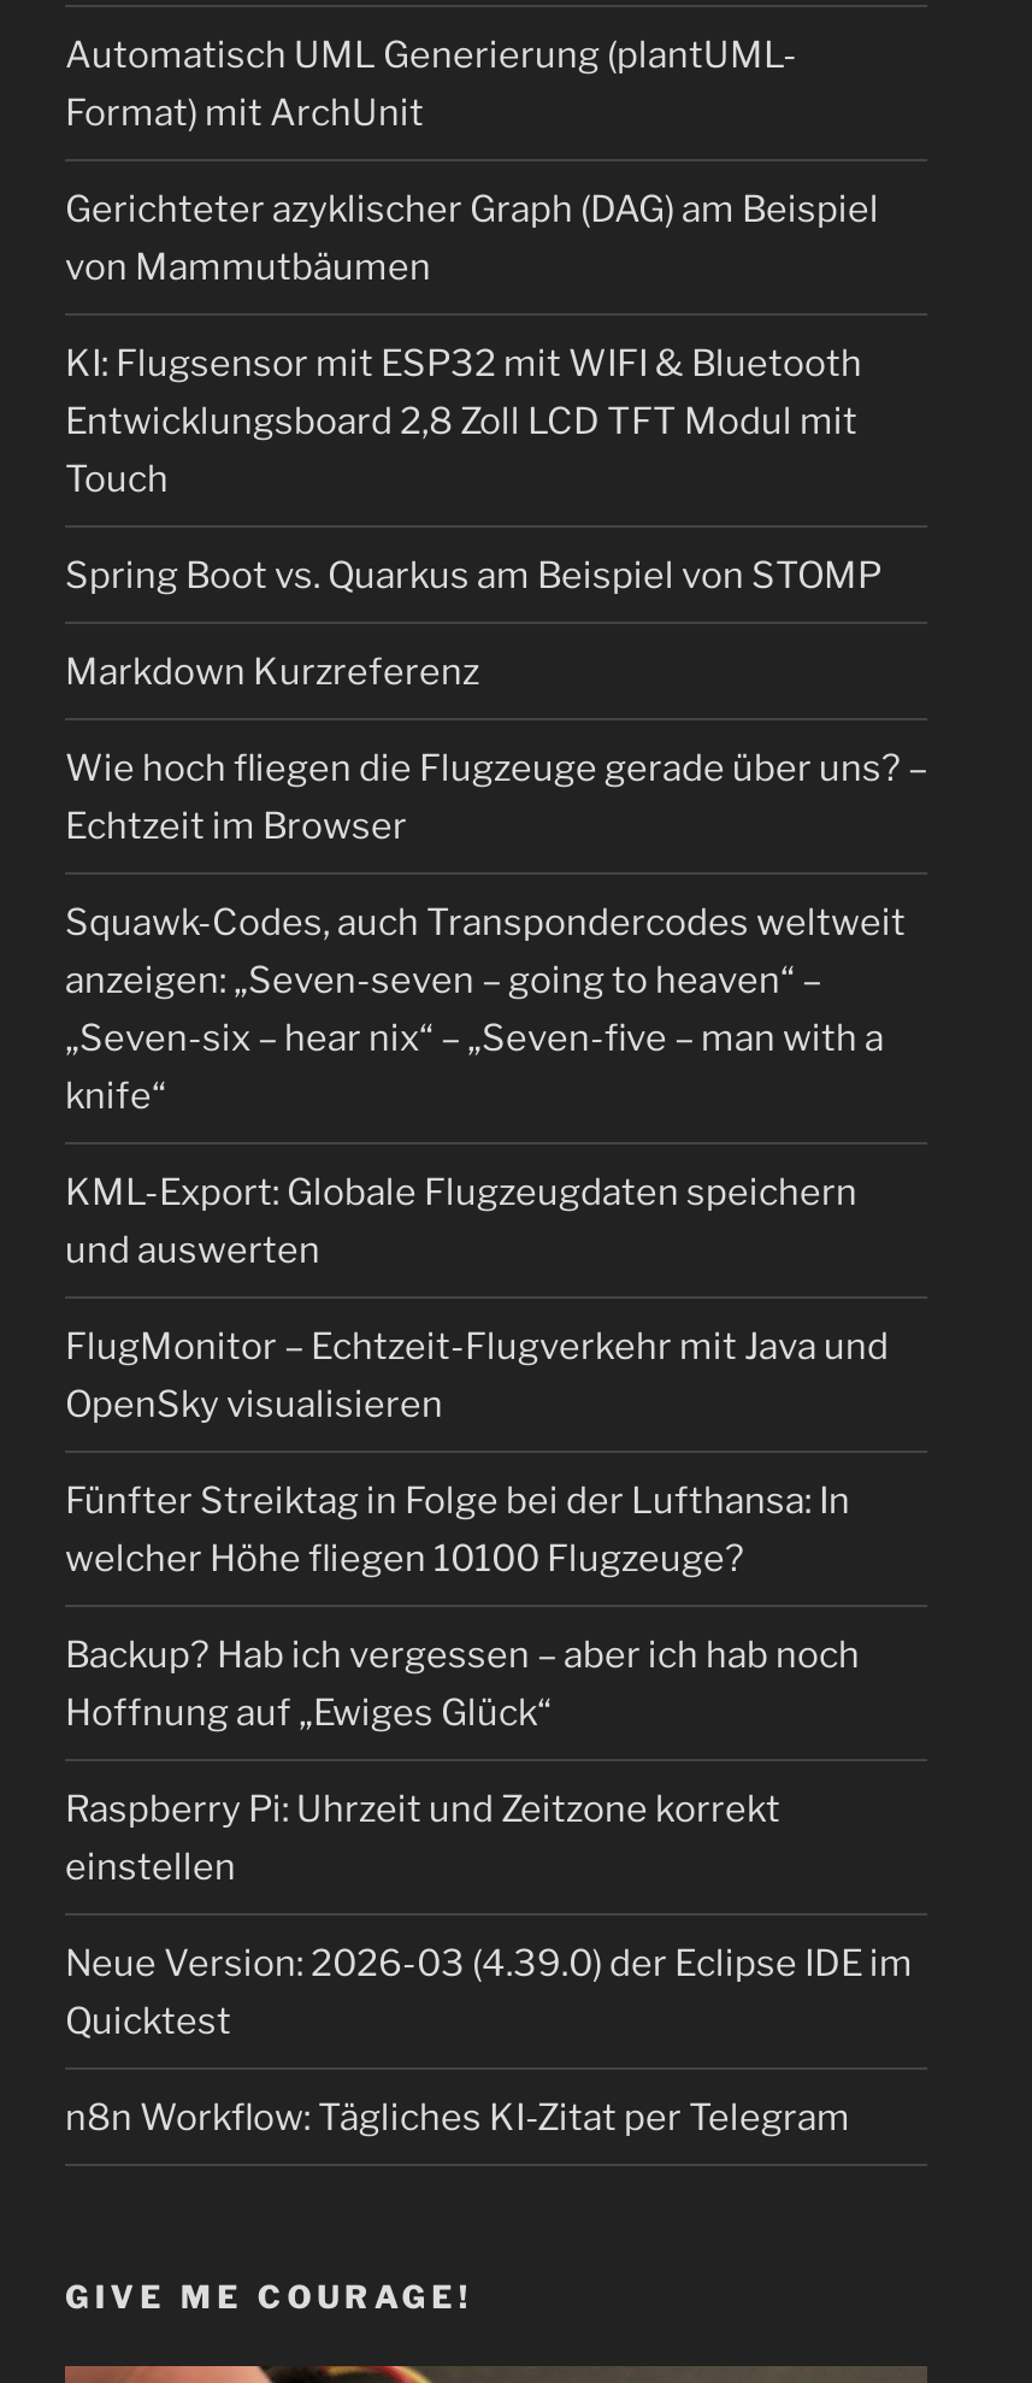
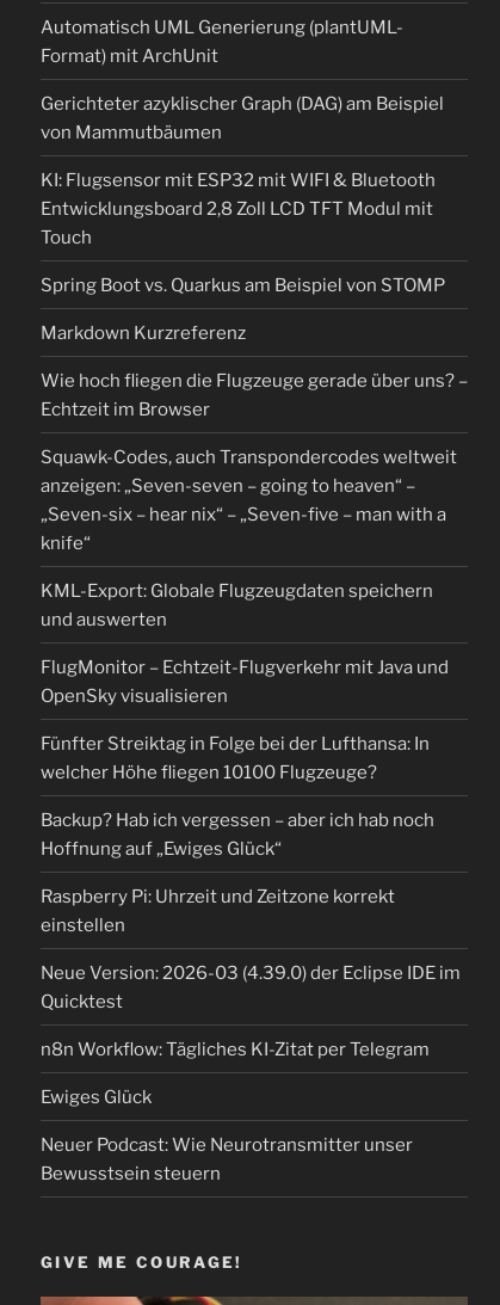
none -> [41,1086,413,1184] Ewiges Glück | Neuer Podcast: Wie Neurotransmitter unser | Bewusstsein steuern

